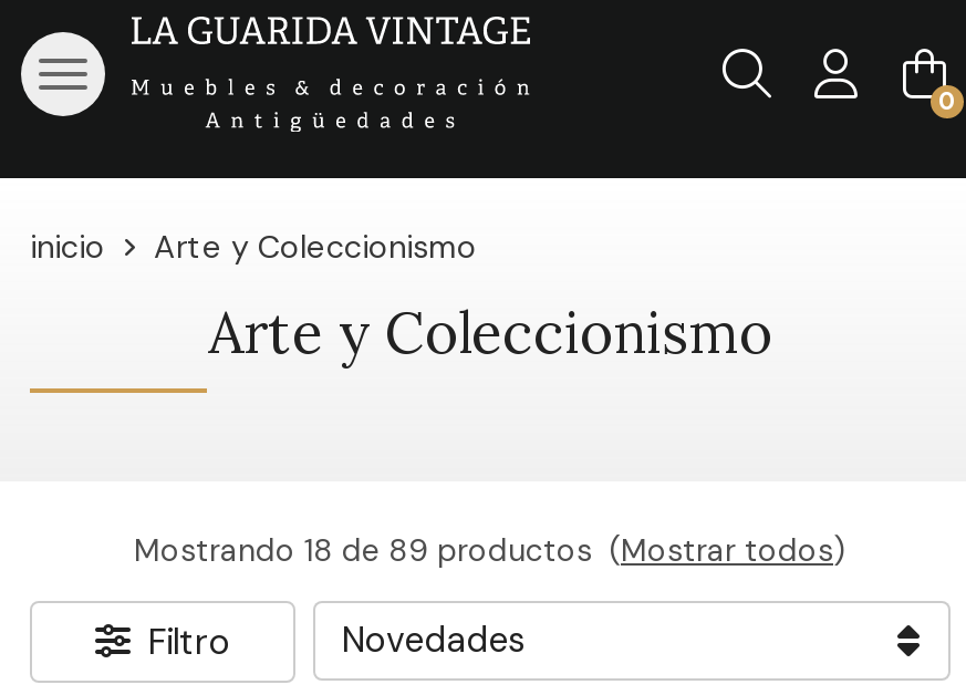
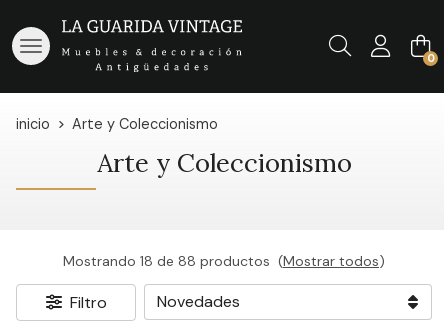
[134,529,846,569] Mostrando 18 de 89 productos (Mostrar todos) -> [63,252,385,270] Mostrando 18 de 88 productos (Mostrar todos)

